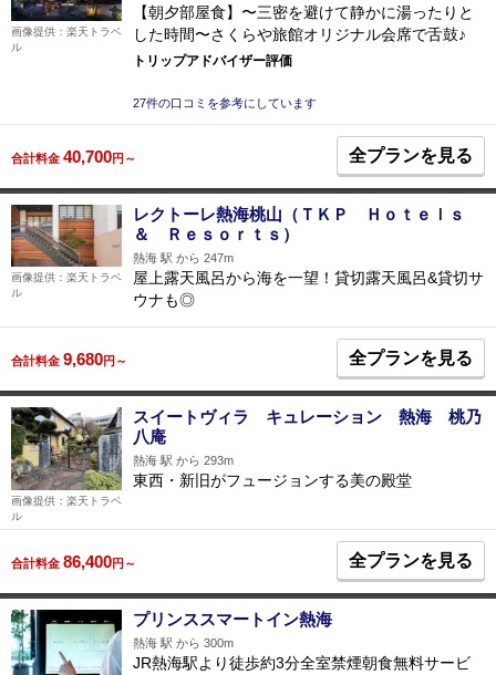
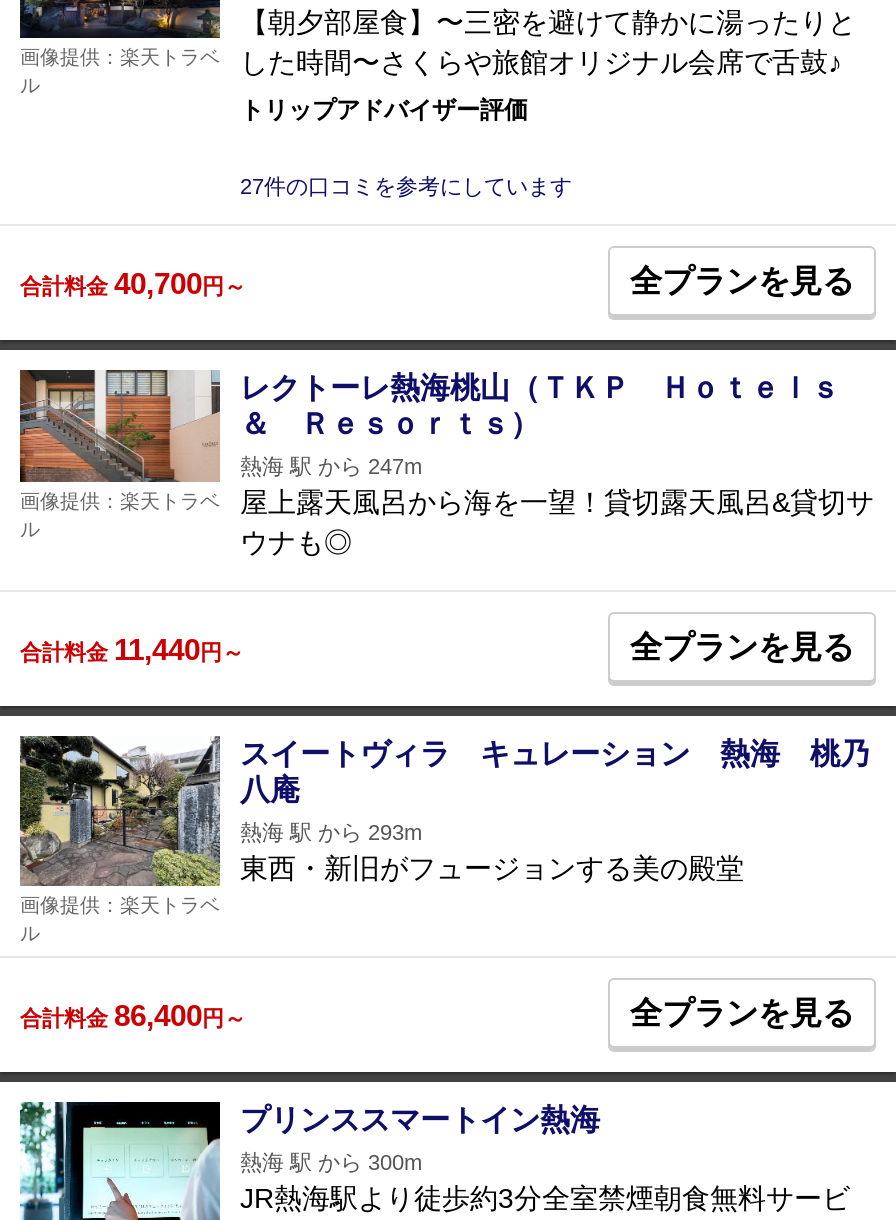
[11,350,127,369] 合計料金9,680円～ -> [20,632,244,666] 合計料金11,440円～

